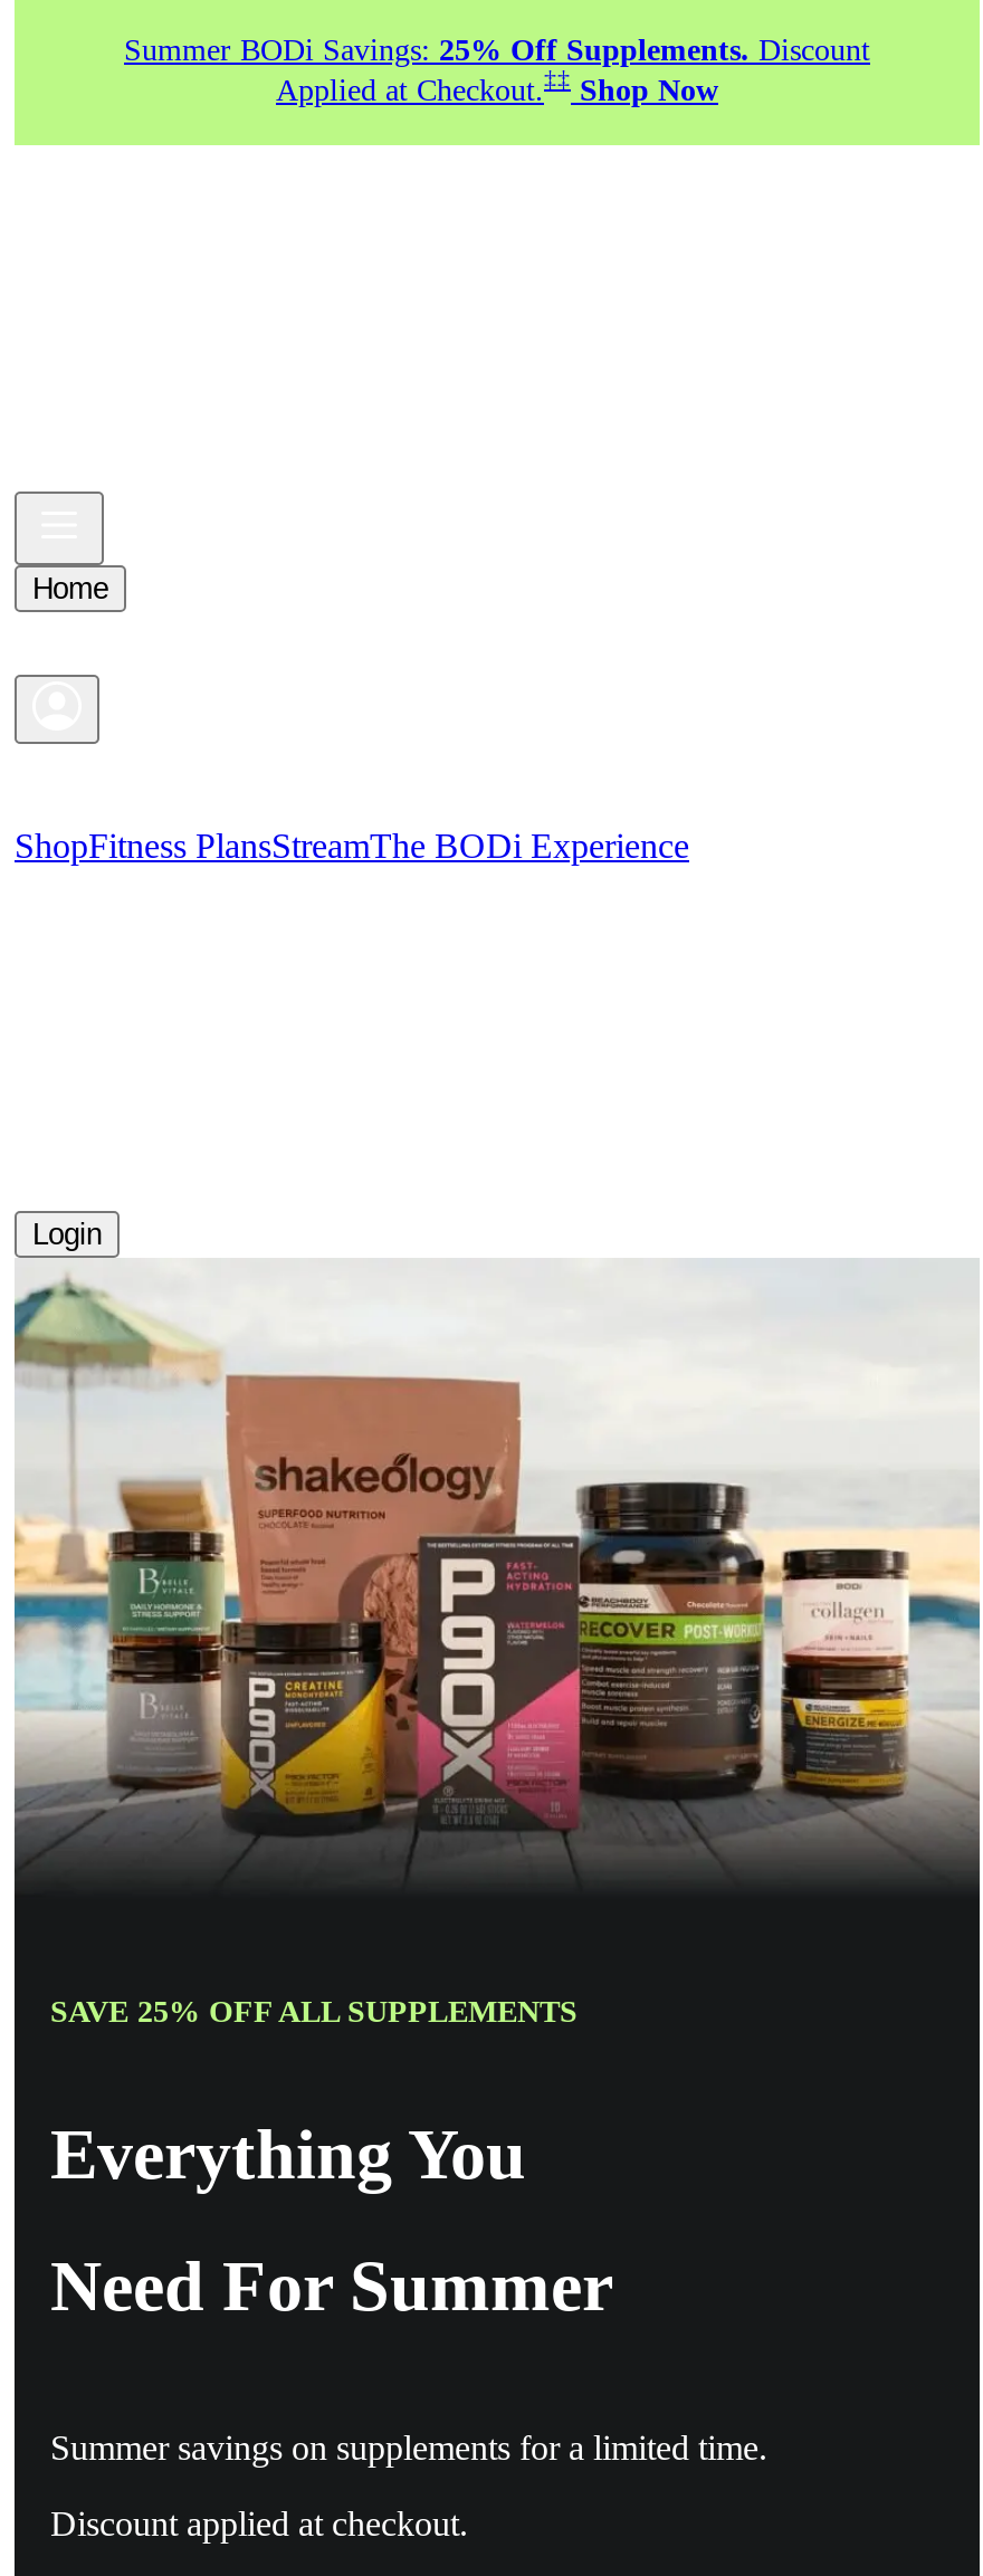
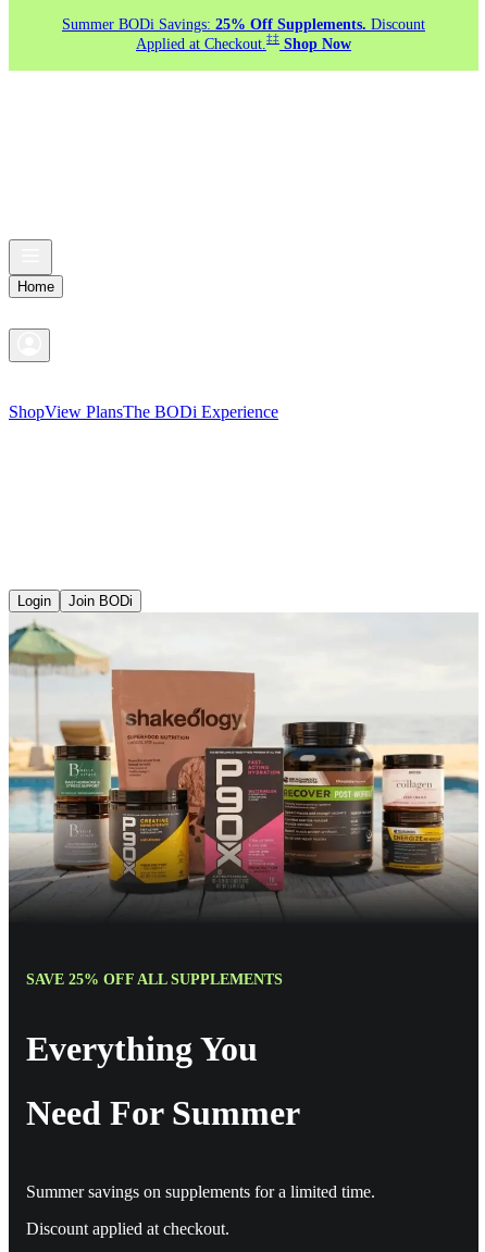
[15,827,689,865] ShopFitness PlansStreamThe BODi Experience -> [9,402,278,421] ShopView PlansThe BODi Experience
none -> [69,593,133,609] Join BODi

